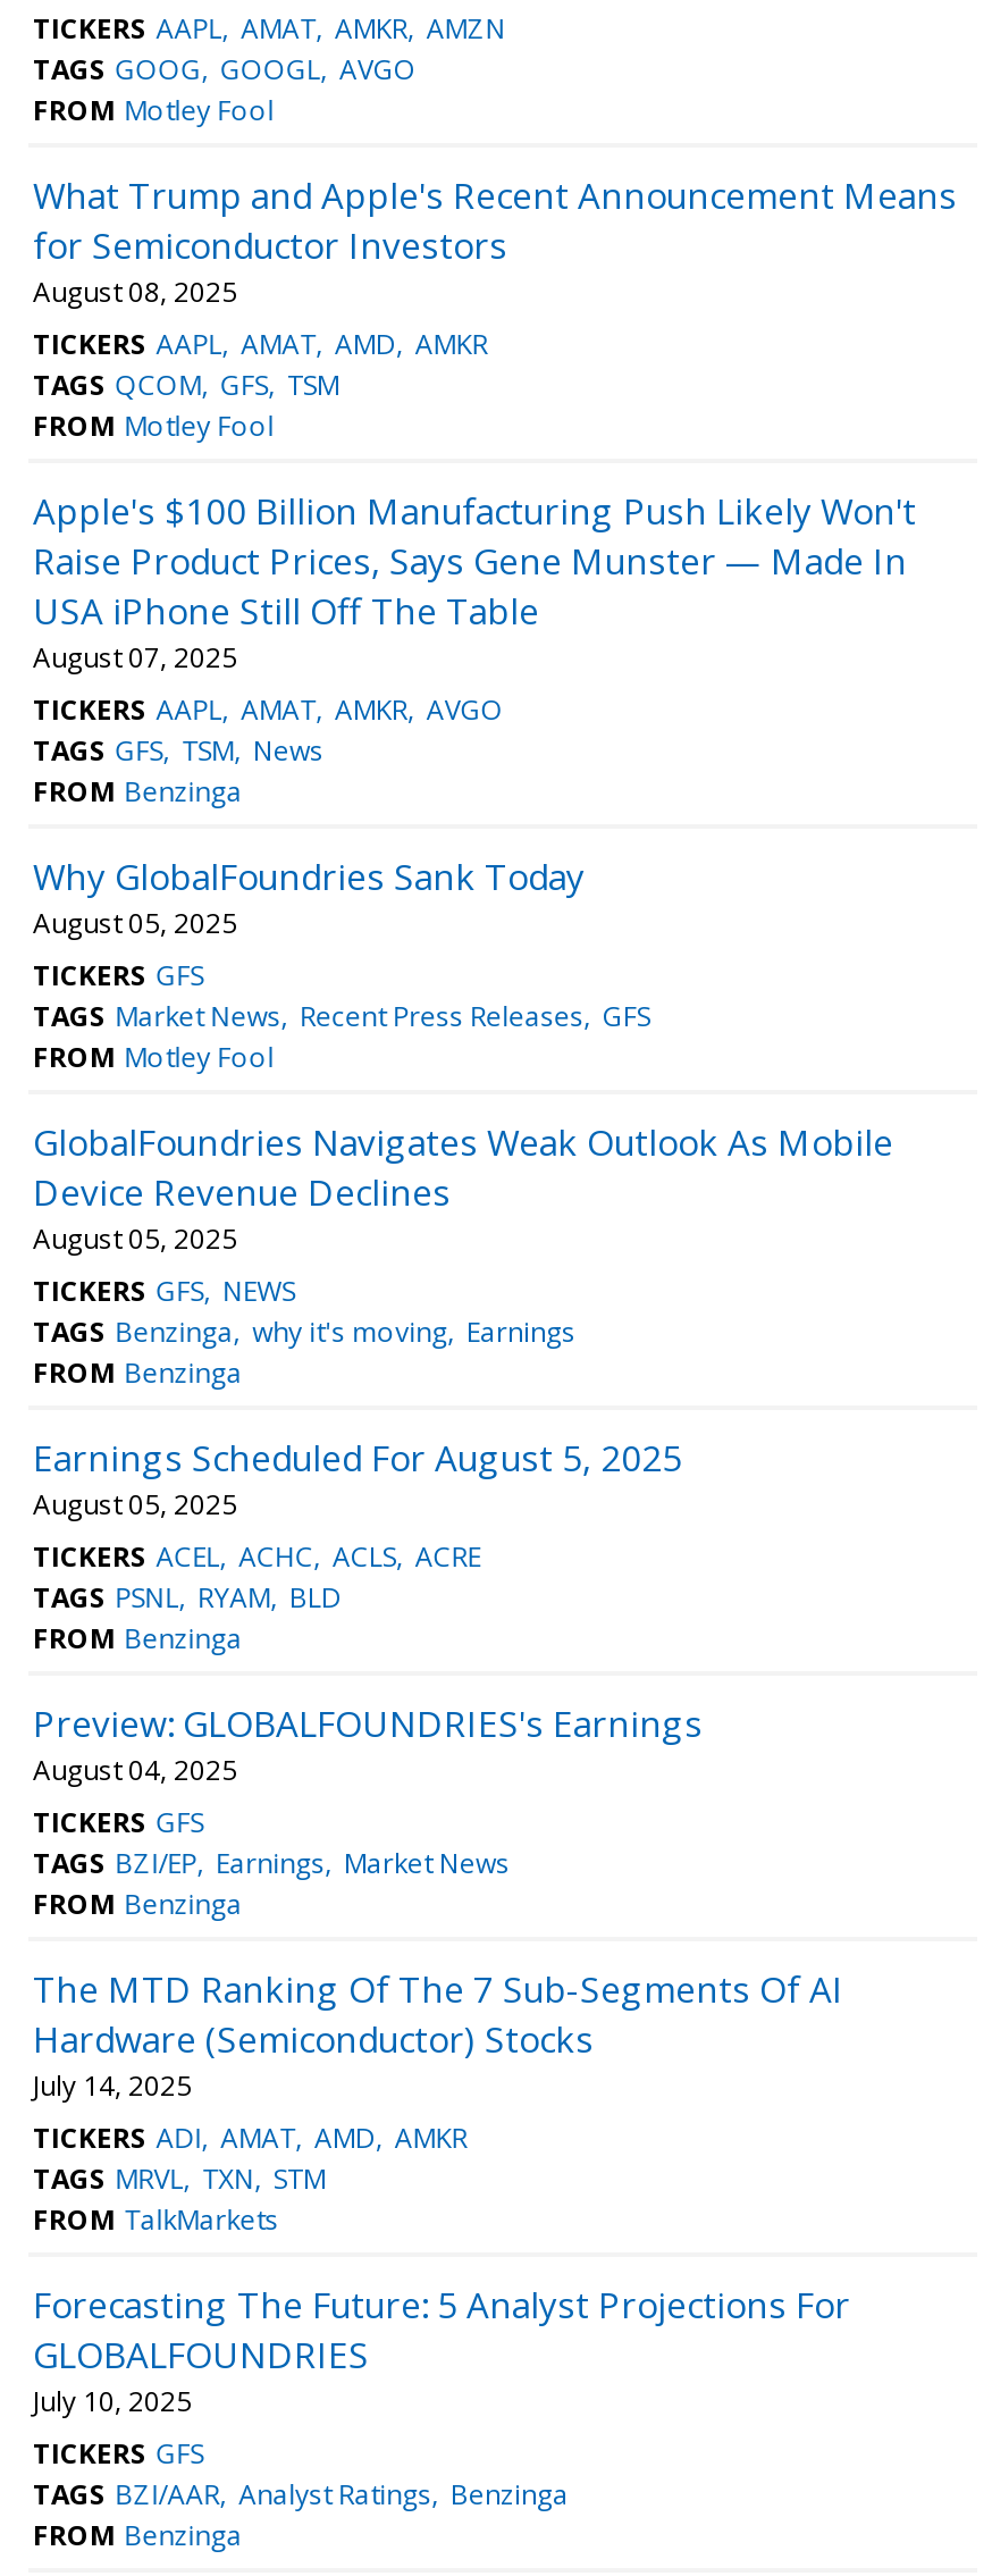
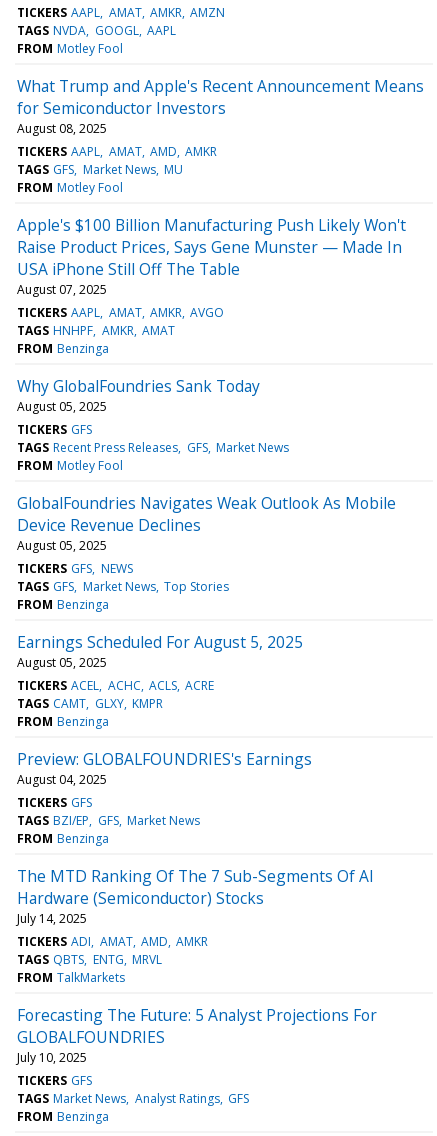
[33,49,416,88] TAGS GOOG GOOGL AVGO -> [17,22,176,39] TAGS NVDA GOOGL AAPL
[33,365,339,404] TAGS QCOM GFS TSM -> [17,161,183,178] TAGS GFS Market News MU
[33,731,323,769] TAGS GFS TSM News -> [17,322,175,339] TAGS HNHPF AMKR AMAT
[33,996,650,1035] TAGS Market News Recent Press Releases GFS -> [17,439,289,456] TAGS Recent Press Releases GFS Market News
[33,1312,575,1351] TAGS Benzinga why it's moving Earnings -> [17,578,229,595] TAGS GFS Market News Top Stories
[33,1578,341,1616] TAGS PSNL RYAM BLD -> [17,695,163,712] TAGS CAMT GLXY KMPR
[33,1843,509,1882] TAGS BZI/EP Earnings Market News -> [17,812,200,829] TAGS BZI/EP GFS Market News
[33,2159,326,2197] TAGS MRVL TXN STM -> [17,951,162,968] TAGS QBTS ENTG MRVL
[33,2475,568,2513] TAGS BZI/AAR Analyst Ratings Benzinga -> [17,1090,249,1107] TAGS Market News Analyst Ratings GFS

